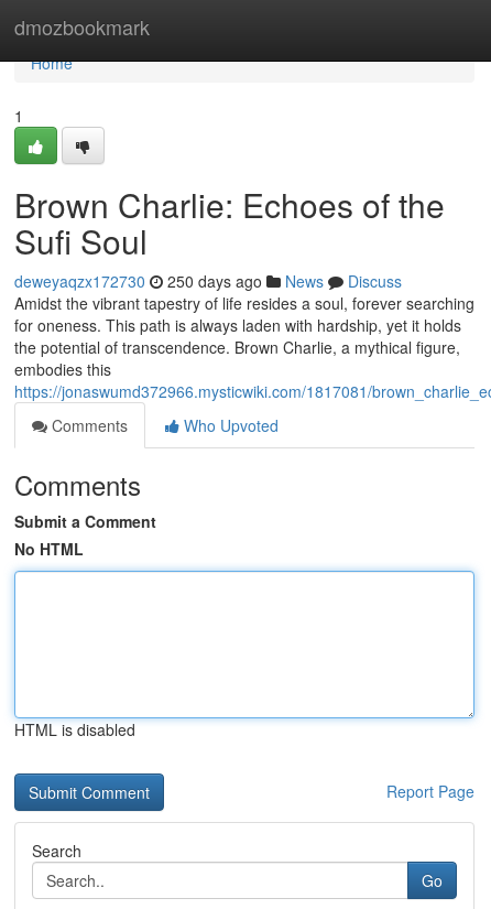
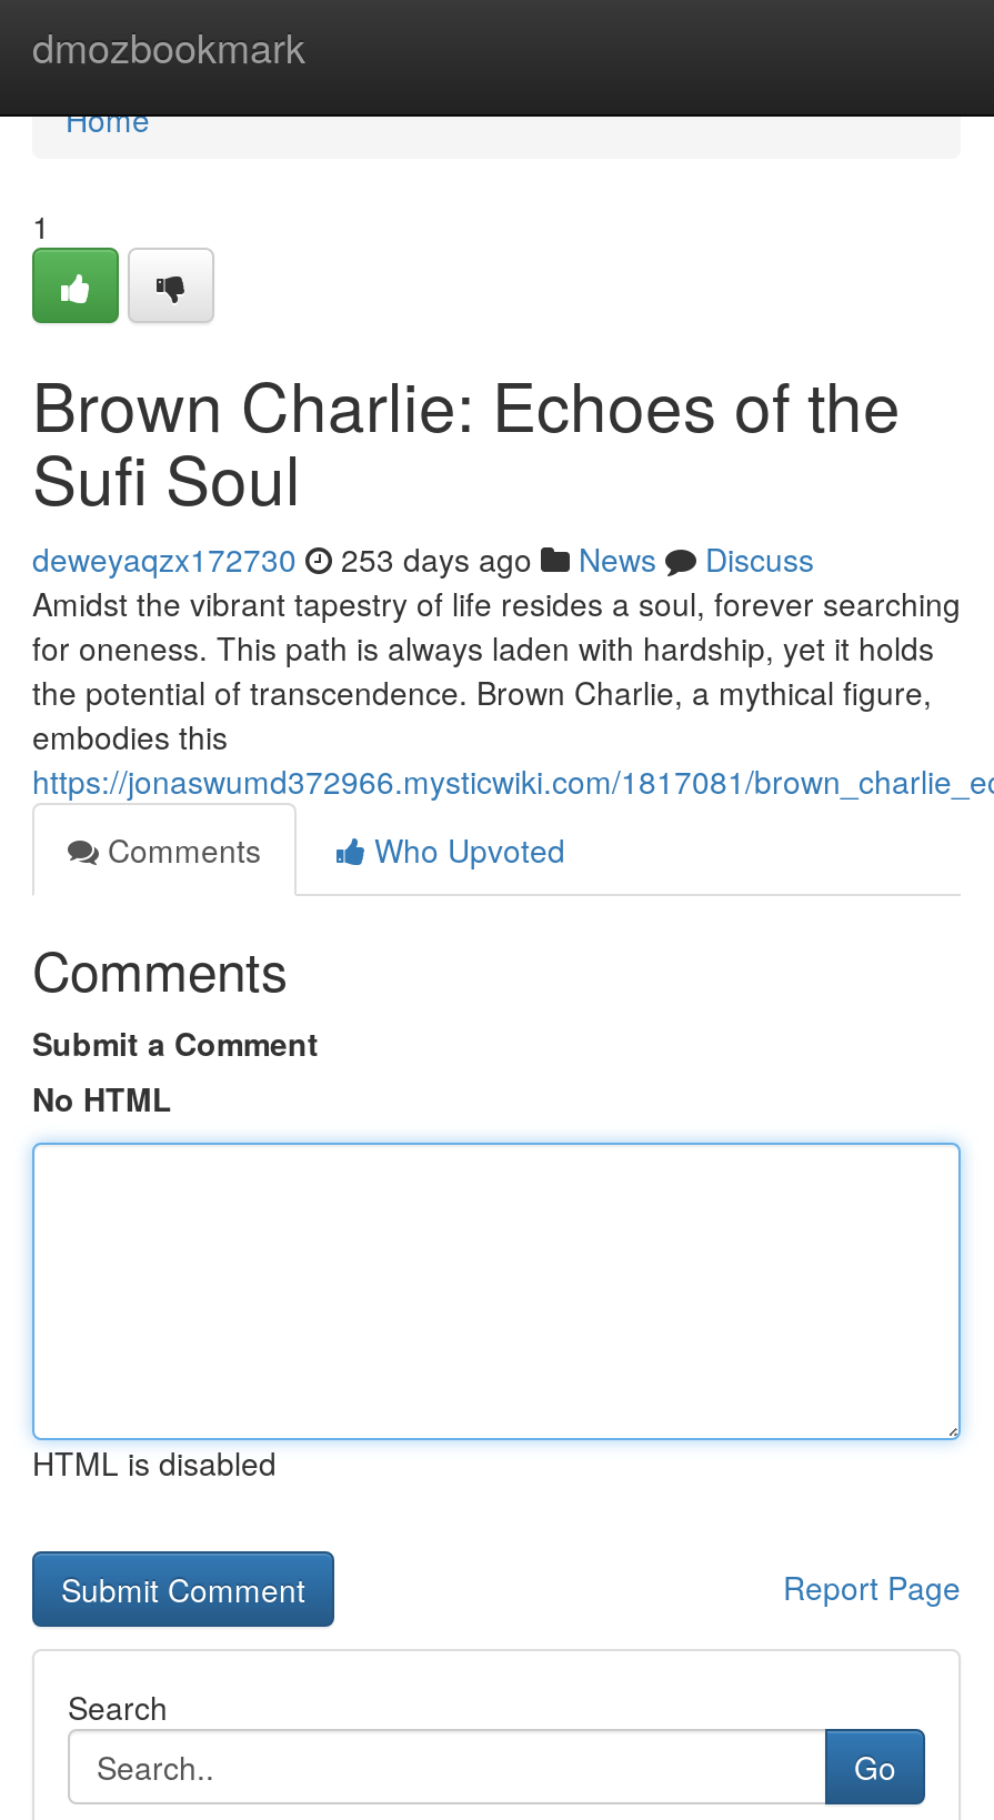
[14,270,402,292] deweyaqzx172730 250 days ago News Discuss -> [32,536,814,581] deweyaqzx172730 253 days ago News Discuss

